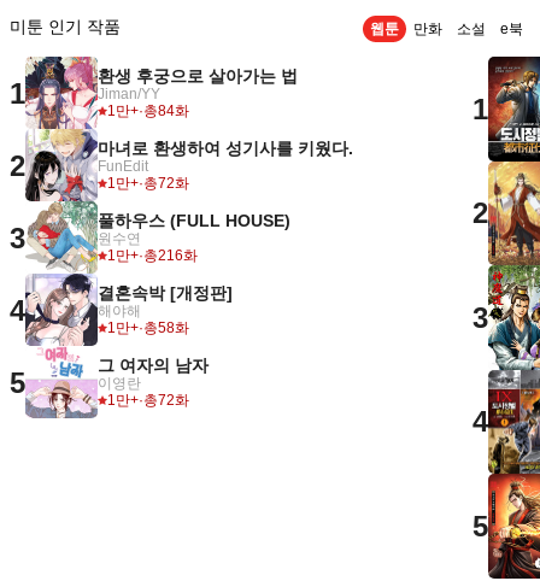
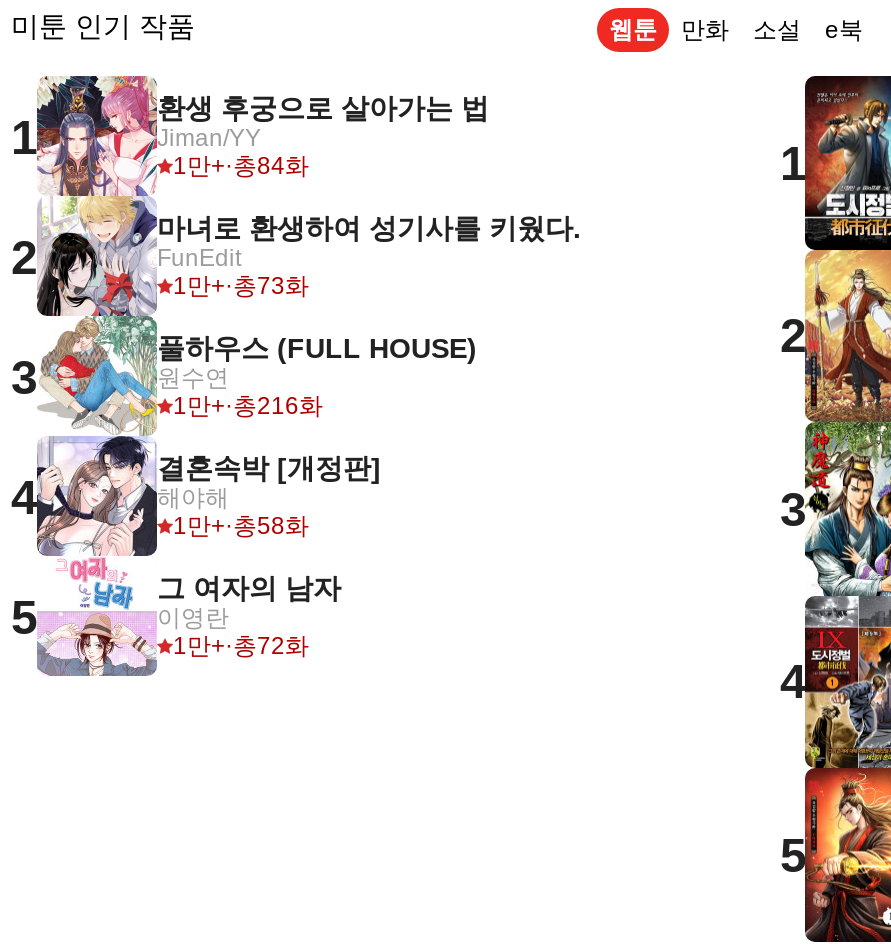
[107,175,189,192] 1만+ · 총72화 -> [173,272,309,300] 1만+ · 총73화

